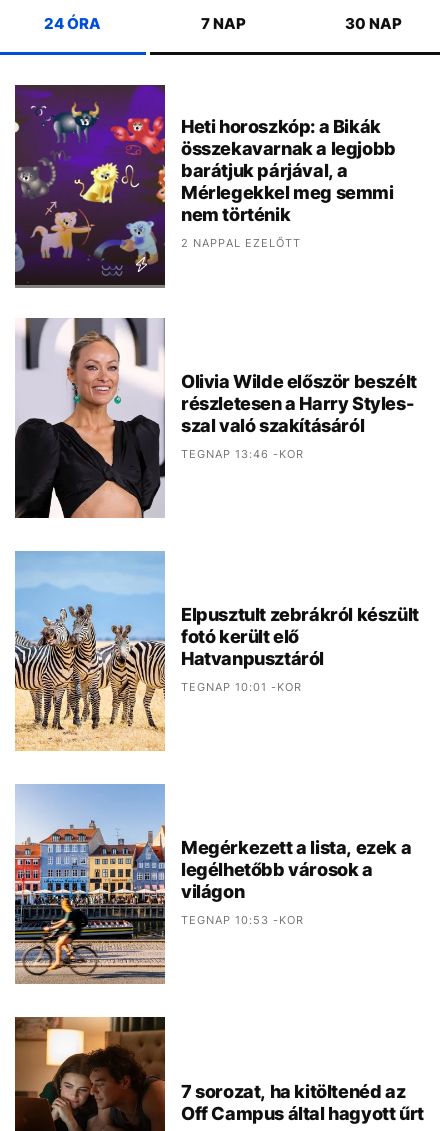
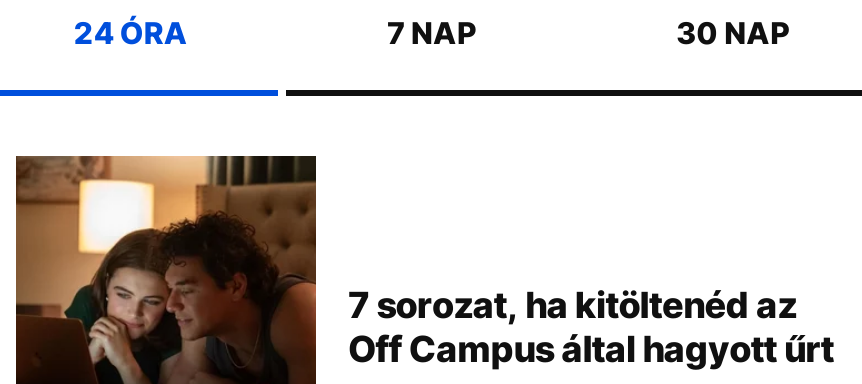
[14,84,396,289] [image] | Heti horoszkóp: a Bikák | összekavarnak a legjobb | barátjuk párjával, a | Mérlegekkel meg semmi | nem történik | 2 NAPPAL EZELŐTT -> none
[14,317,417,519] [image] | Olivia Wilde először beszélt | részletesen a Harry Styles- | szal való szakításáról | TEGNAP 13:46 -KOR -> none
[14,550,419,752] [image] | Elpusztult zebrákról készült | fotó került elő | Hatvanpusztáról | TEGNAP 10:01 -KOR -> none
[14,783,411,987] [image] | Megérkezett a lista, ezek a | legélhetőbb városok a | világon | TEGNAP 10:53 -KOR -> none

